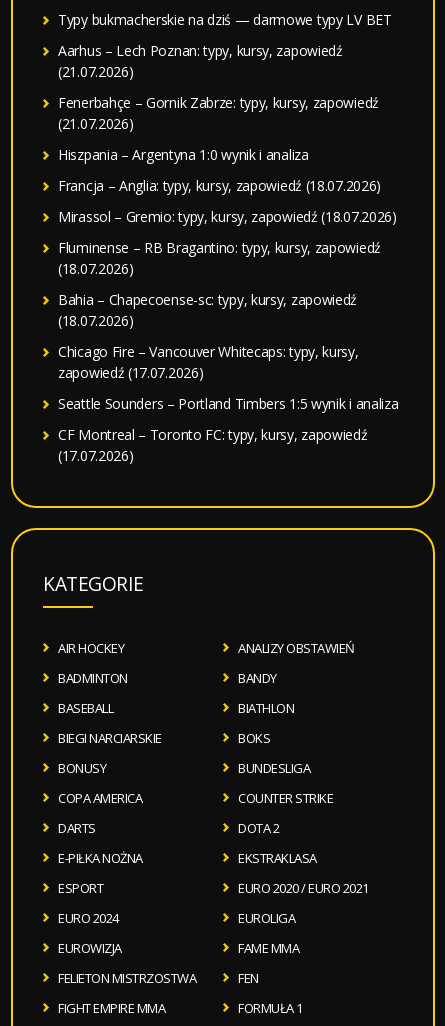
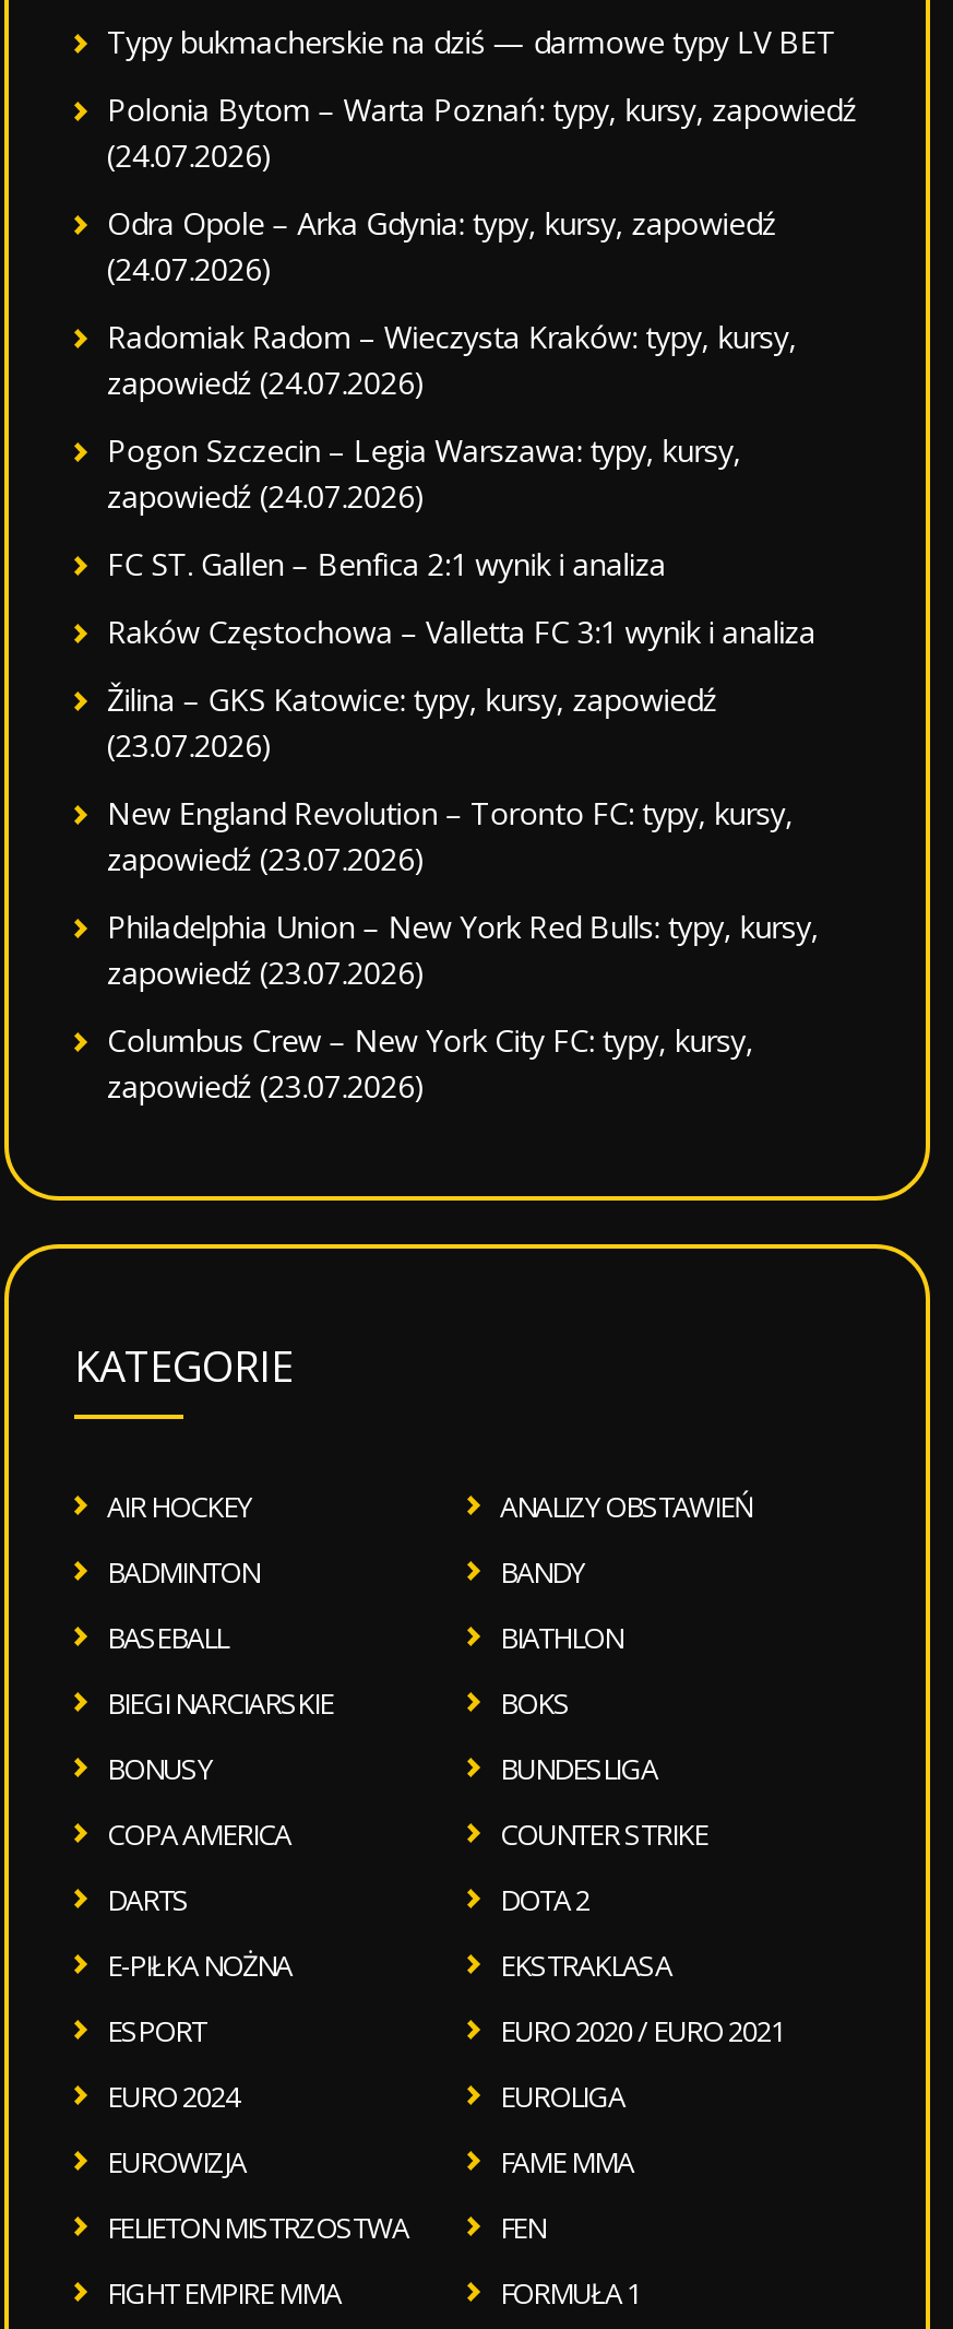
[58,41,343,81] Aarhus – Lech Poznan: typy, kursy, zapowiedź | (21.07.2026) -> [107,89,857,176] Polonia Bytom – Warta Poznań: typy, kursy, zapowiedź | (24.07.2026)
[58,93,379,133] Fenerbahçe – Gornik Zabrze: typy, kursy, zapowiedź | (21.07.2026) -> [107,202,776,290] Odra Opole – Arka Gdynia: typy, kursy, zapowiedź | (24.07.2026)
[58,145,309,164] Hiszpania – Argentyna 1:0 wynik i analiza -> [107,316,797,403] Radomiak Radom – Wieczysta Kraków: typy, kursy, | zapowiedź (24.07.2026)
[58,176,381,195] Francja – Anglia: typy, kursy, zapowiedź (18.07.2026) -> [107,430,741,517] Pogon Szczecin – Legia Warszawa: typy, kursy, | zapowiedź (24.07.2026)
[58,207,397,226] Mirassol – Gremio: typy, kursy, zapowiedź (18.07.2026) -> [107,543,666,585] FC ST. Gallen – Benfica 2:1 wynik i analiza
[58,238,381,278] Fluminense – RB Bragantino: typy, kursy, zapowiedź | (18.07.2026) -> [107,611,816,652] Raków Częstochowa – Valletta FC 3:1 wynik i analiza
[58,290,357,330] Bahia – Chapecoense-sc: typy, kursy, zapowiedź | (18.07.2026) -> [107,679,717,766] Žilina – GKS Katowice: typy, kursy, zapowiedź | (23.07.2026)
[58,342,359,382] Chicago Fire – Vancouver Whitecaps: typy, kursy, | zapowiedź (17.07.2026) -> [107,792,793,880] New England Revolution – Toronto FC: typy, kursy, | zapowiedź (23.07.2026)
[58,394,398,413] Seattle Sounders – Portland Timbers 1:5 wynik i analiza -> [107,906,819,993] Philadelphia Union – New York Red Bulls: typy, kursy, | zapowiedź (23.07.2026)
[58,425,368,465] CF Montreal – Toronto FC: typy, kursy, zapowiedź | (17.07.2026) -> [107,1019,754,1107] Columbus Crew – New York City FC: typy, kursy, | zapowiedź (23.07.2026)

